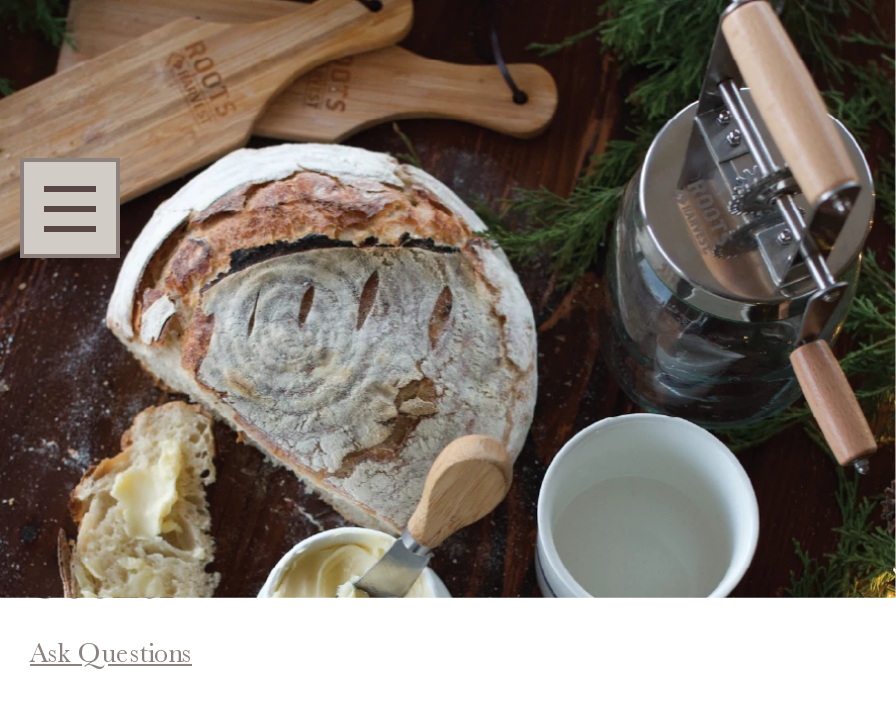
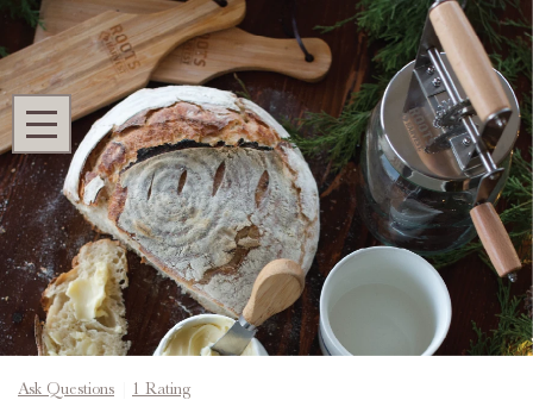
none -> [132,379,190,398] 1 Rating

